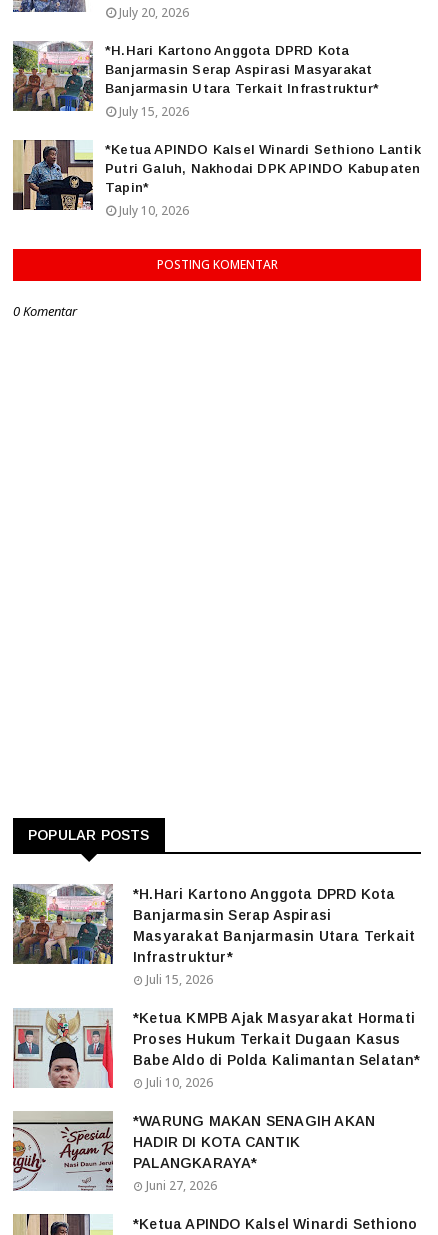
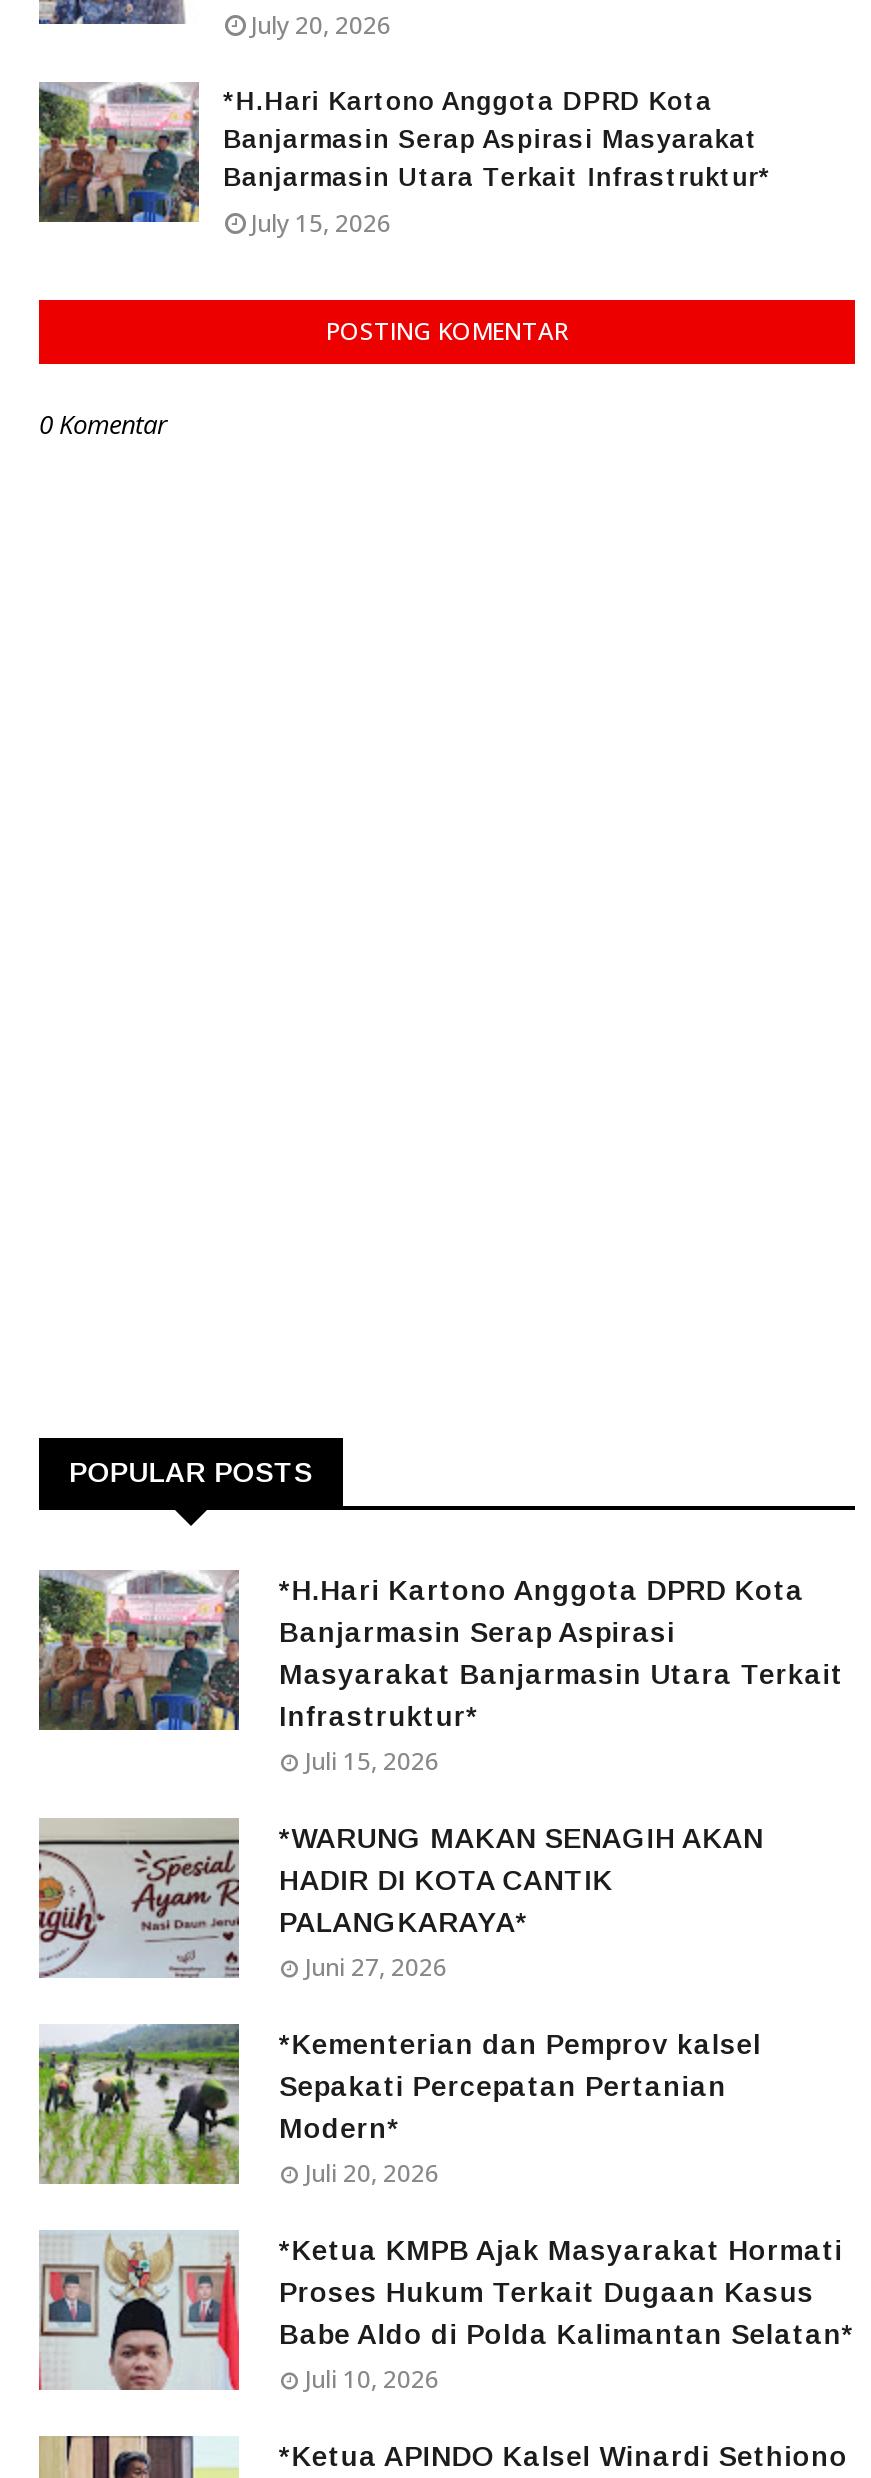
[13,139,421,219] [image] | *Ketua APINDO Kalsel Winardi Sethiono Lantik | Putri Galuh, Nakhodai DPK APINDO Kabupaten | Tapin* | July 10, 2026 -> none
moved [11,256,415,988] -> [35,315,843,1779]: [image] | POSTING KOMENTAR | 0 Komentar | ... | Infrastruktur* | Juli 15, 2026
none -> [39,2024,761,2191] [image] | *Kementerian dan Pemprov kalsel | Sepakati Percepatan Pertanian | Modern* | Juli 20, 2026
moved [12,1008,421,1091] -> [37,2230,854,2397]: [image] | *Ketua KMPB Ajak Masyarakat Hormati | Proses Hukum Terkait Dugaan Kasus | Babe Aldo di Polda Kalimantan Selatan* | Juli 10, 2026
moved [13,1112,375,1194] -> [37,1820,763,1985]: [image] | *WARUNG MAKAN SENAGIH AKAN | HADIR DI KOTA CANTIK | PALANGKARAYA* | Juni 27, 2026

